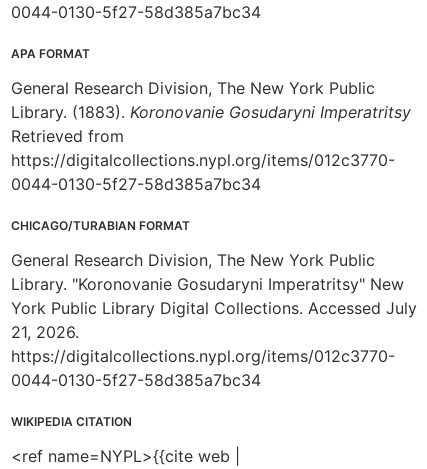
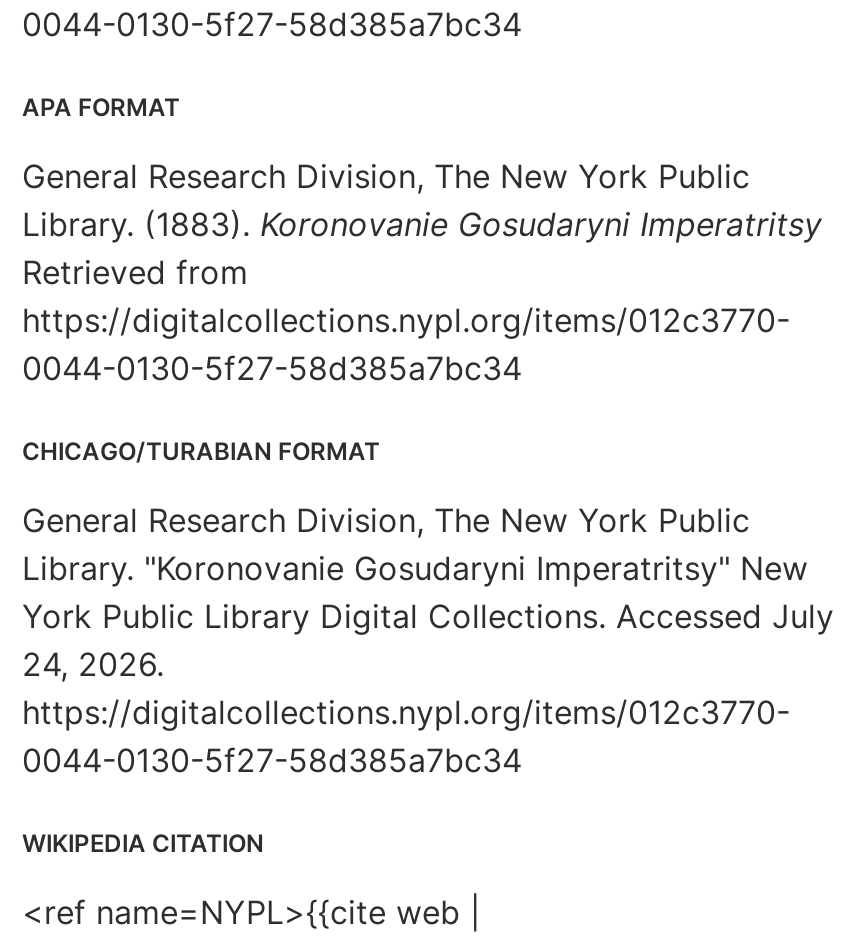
[11,322,79,342] 21, 2026. -> [22,644,164,684] 24, 2026.

